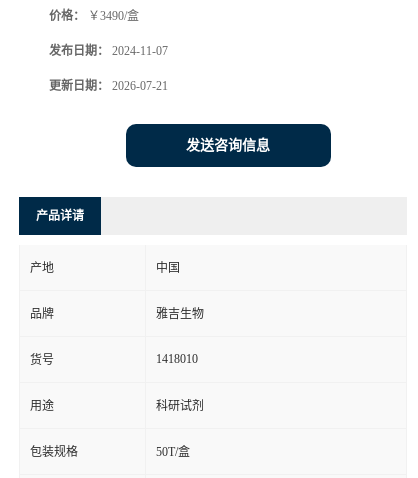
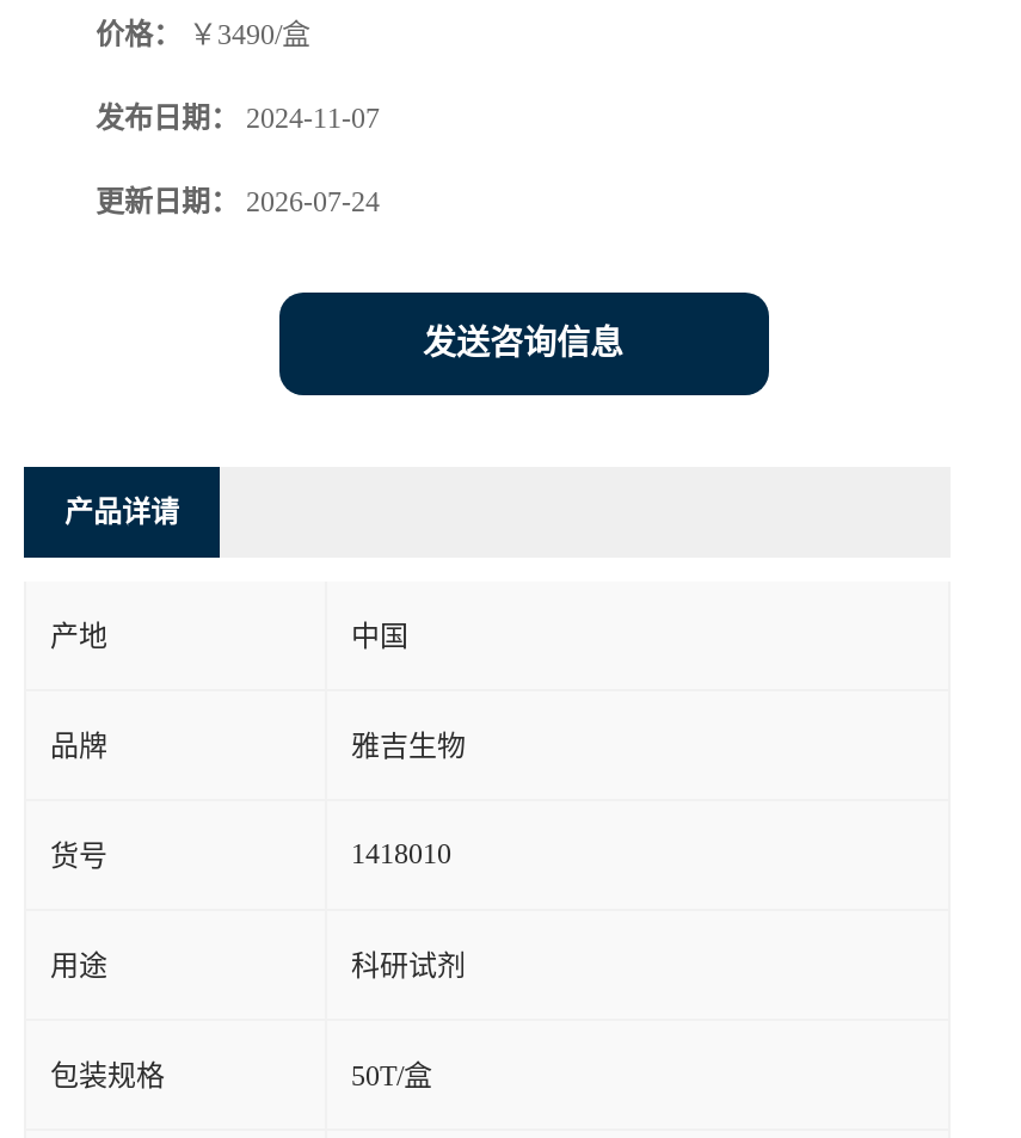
[49,79,168,93] 更新日期：2026-07-21 -> [96,186,380,219] 更新日期：2026-07-24

